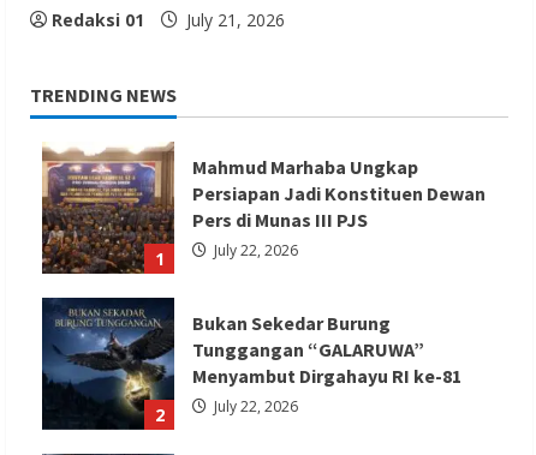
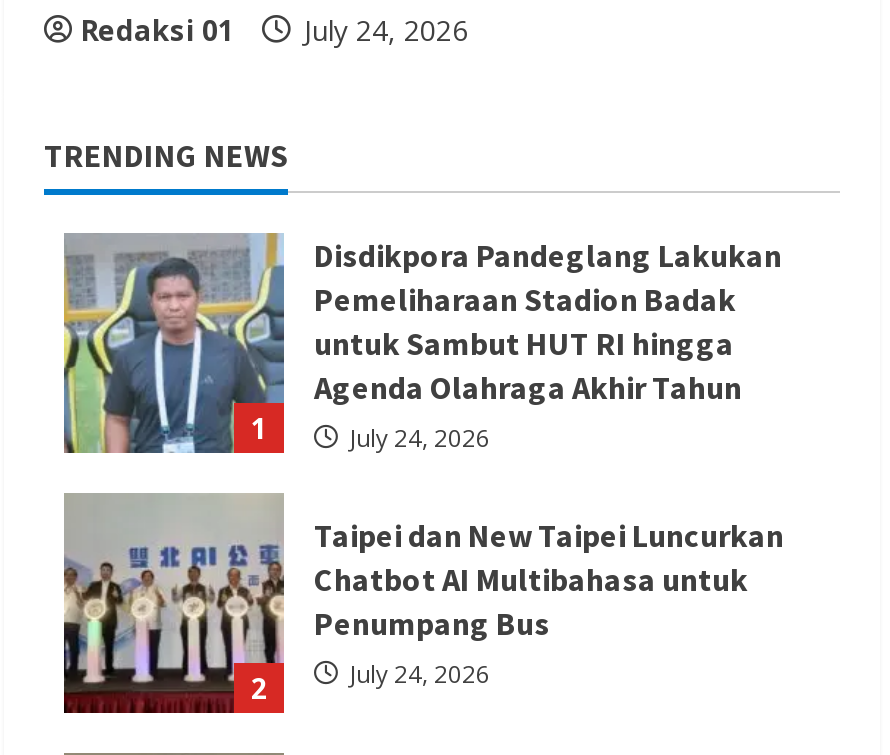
[52,9,285,32] Redaksi 01 July 21, 2026 -> [80,12,468,50] Redaksi 01 July 24, 2026
[41,142,486,275] [image] | Mahmud Marhaba Ungkap | Persiapan Jadi Konstituen Dewan | Pers di Munas III PJS | July 22, 2026 -> [62,231,782,456] [image] | Disdikpora Pandeglang Lakukan | Pemeliharaan Stadion Badak | untuk Sambut HUT RI hingga | Agenda Olahraga Akhir Tahun | July 24, 2026
[41,297,461,430] [image] | Bukan Sekedar Burung | Tunggangan “GALARUWA” | Menyambut Dirgahayu RI ke-81 | July 22, 2026 -> [62,493,784,713] [image] | Taipei dan New Taipei Luncurkan | Chatbot AI Multibahasa untuk | Penumpang Bus | July 24, 2026

